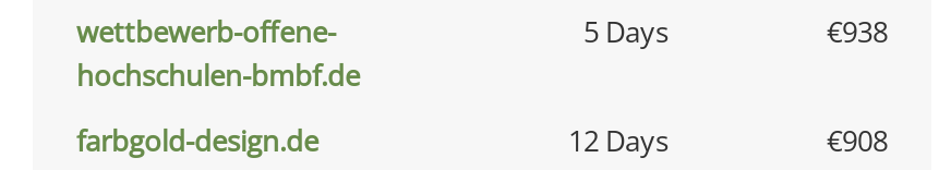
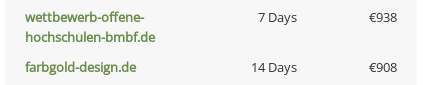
[583,12,669,51] 5 Days -> [257,8,296,26] 7 Days
[568,121,669,160] 12 Days -> [250,58,296,76] 14 Days

